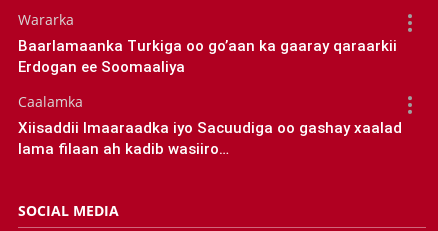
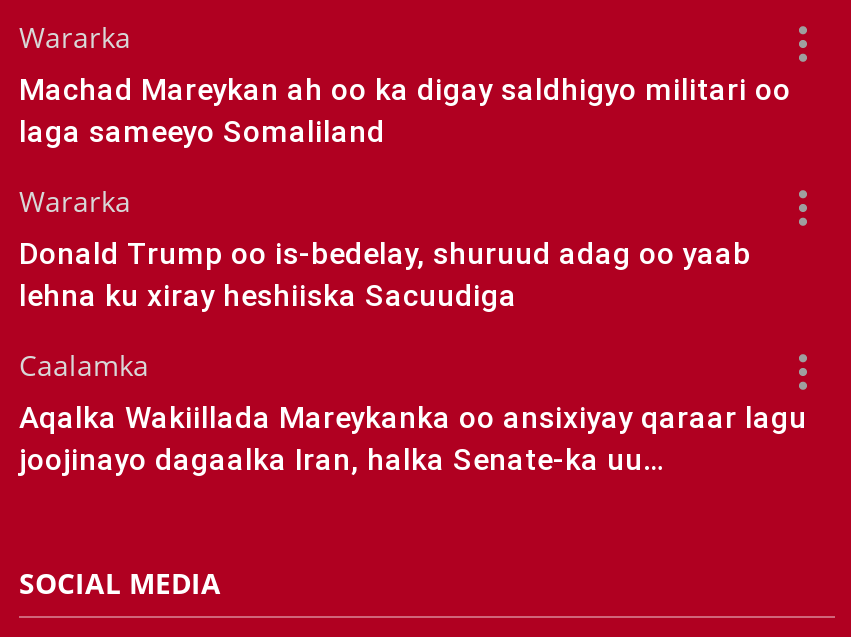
[18,37,397,76] Baarlamaanka Turkiga oo go’aan ka gaaray qaraarkii | Erdogan ee Soomaaliya -> [19,71,791,313] Machad Mareykan ah oo ka digay saldhigyo militari oo | laga sameeyo Somaliland | Wararka | Donald Trump oo is-bedelay, shuruud adag oo yaab | lehna ku xiray heshiiska Sacuudiga
[18,119,402,158] Xiisaddii Imaaraadka iyo Sacuudiga oo gashay xaalad | lama filaan ah kadib wasiiro… -> [19,399,807,477] Aqalka Wakiillada Mareykanka oo ansixiyay qaraar lagu | joojinayo dagaalka Iran, halka Senate-ka uu…

